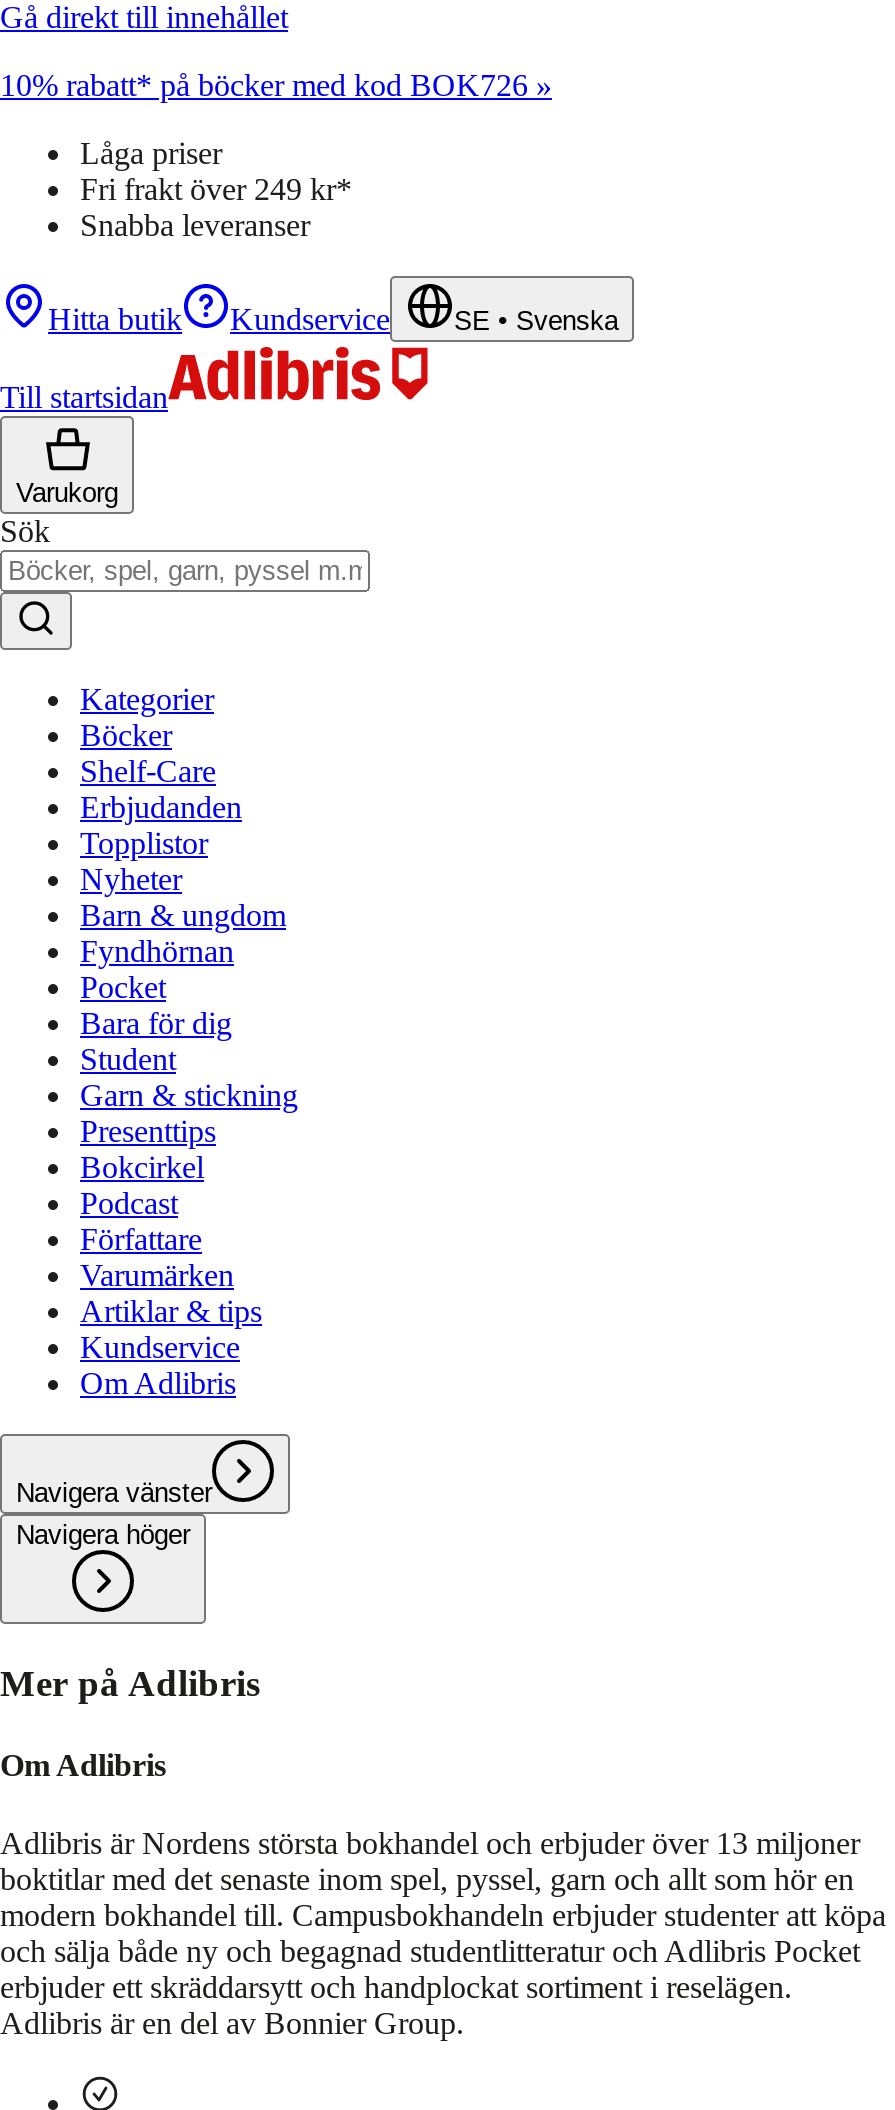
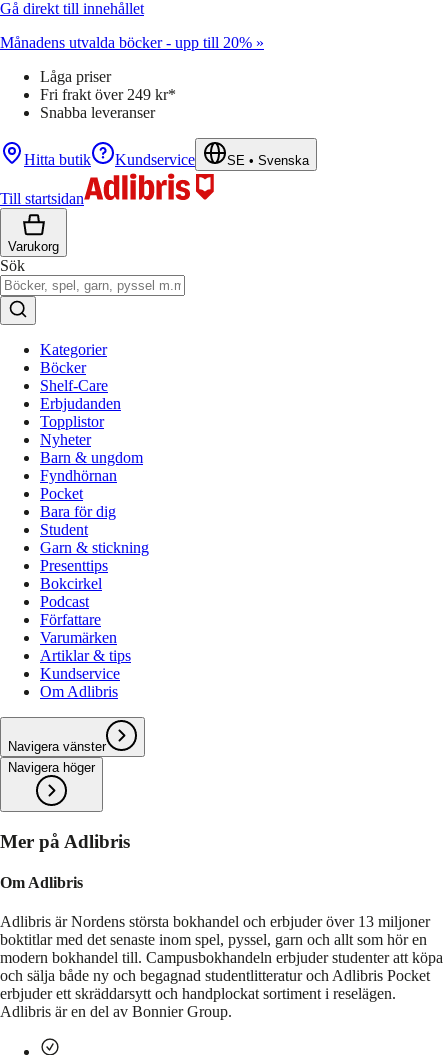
[0,68,552,102] 10% rabatt* på böcker med kod BOK726 » -> [0,34,264,51] Månadens utvalda böcker - upp till 20% »

